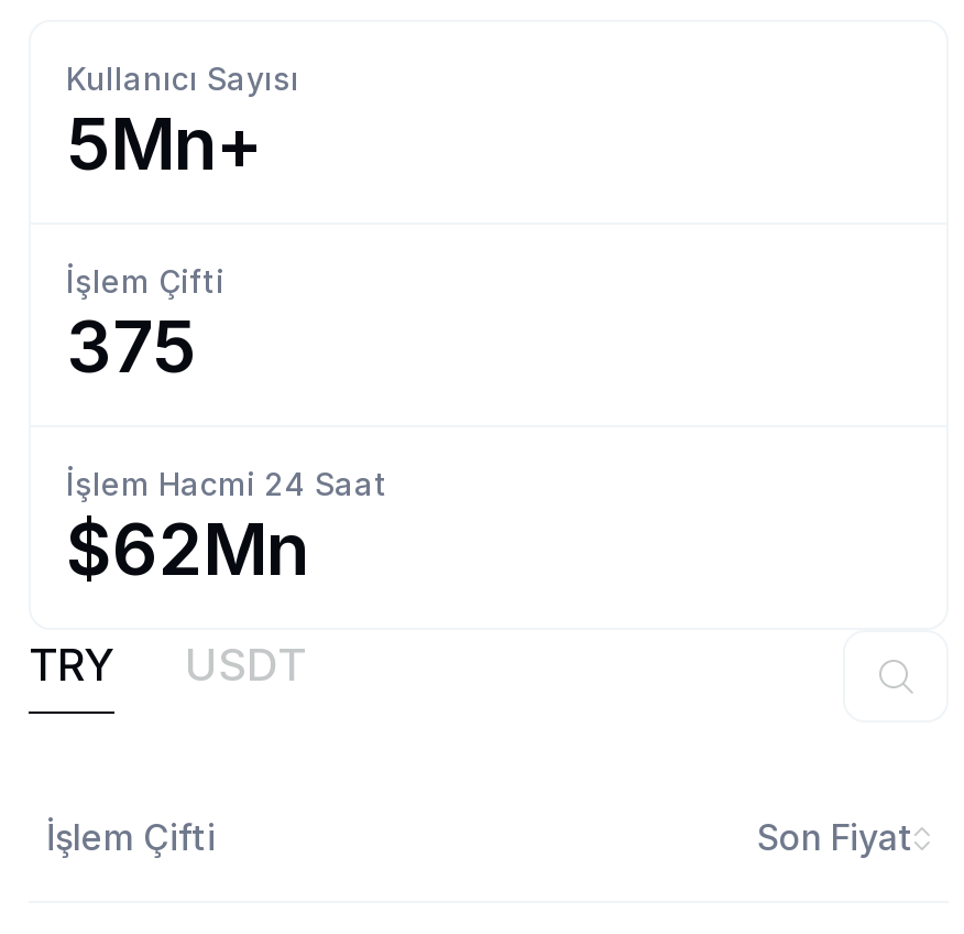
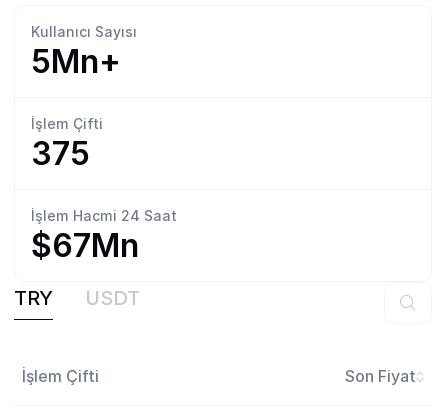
[66,507,308,593] $62Mn -> [31,226,139,265] $67Mn

